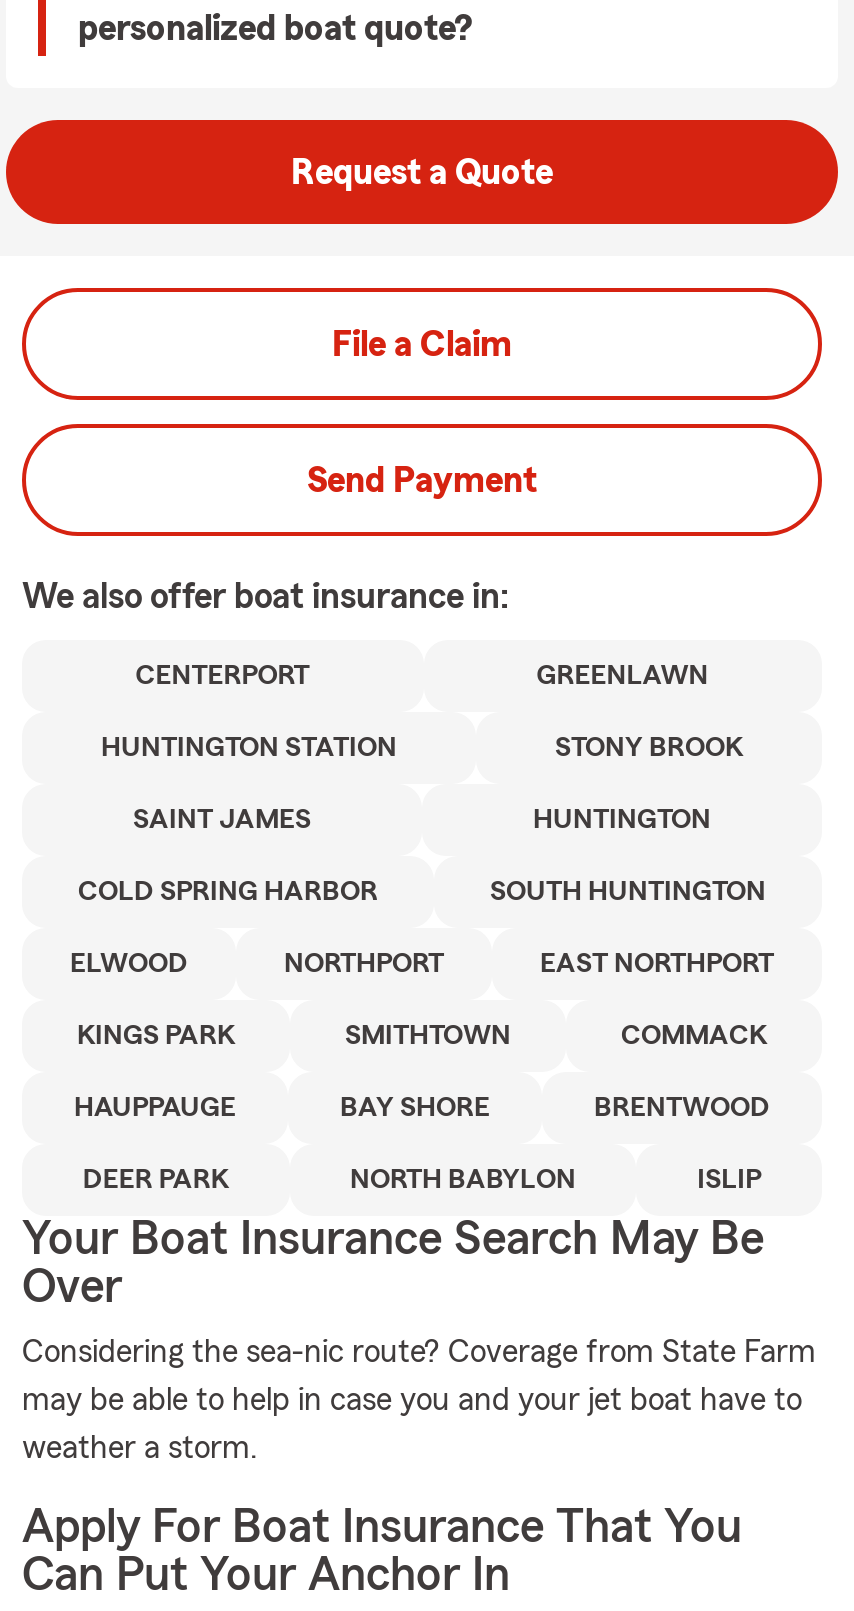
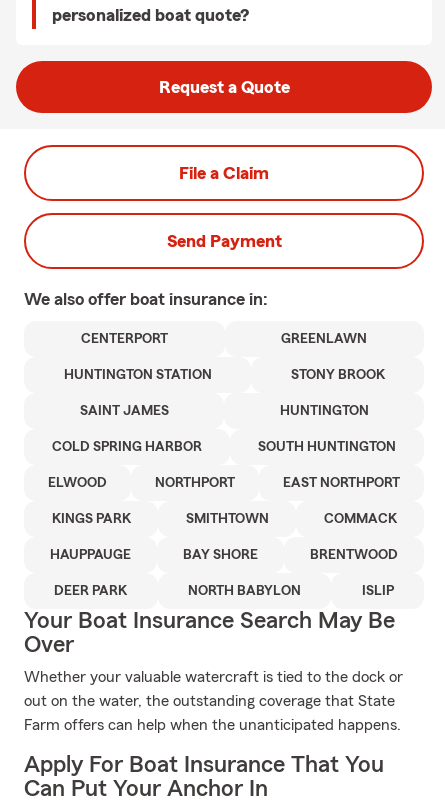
[22,1336,816,1368] Considering the sea-nic route? Coverage from State Farm -> [24,669,403,685] Whether your valuable watercraft is tied to the dock or
[22,1384,802,1416] may be able to help in case you and your jet boat have to -> [24,693,395,709] out on the water, the outstanding coverage that State
[22,1432,258,1464] weather a storm. -> [24,717,401,733] Farm offers can help when the unanticipated happens.

